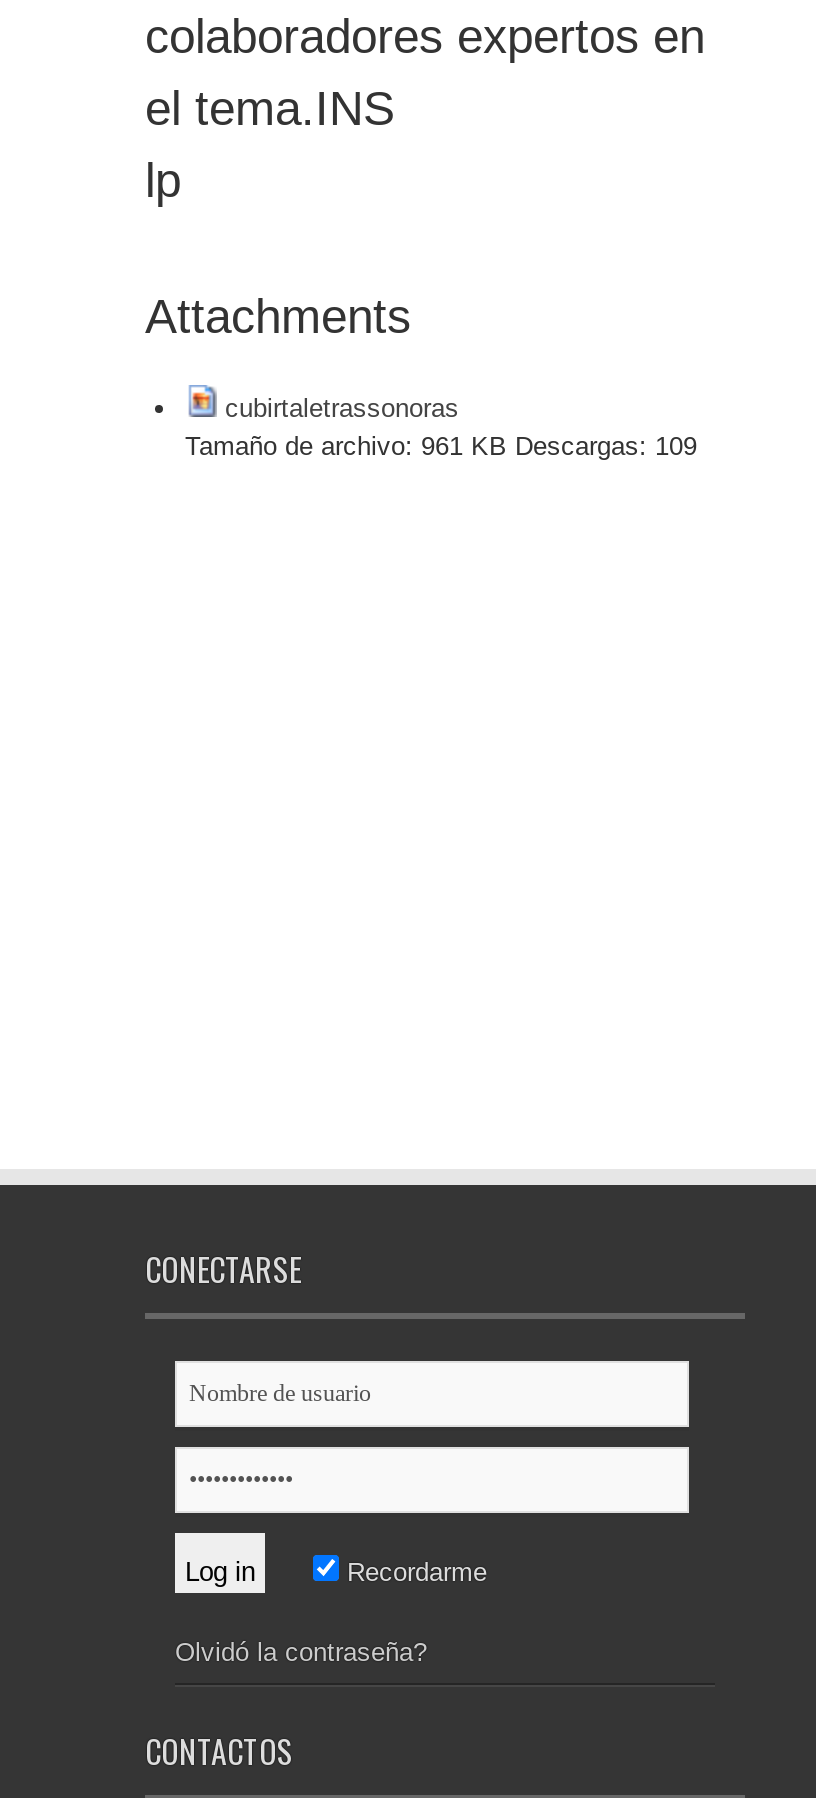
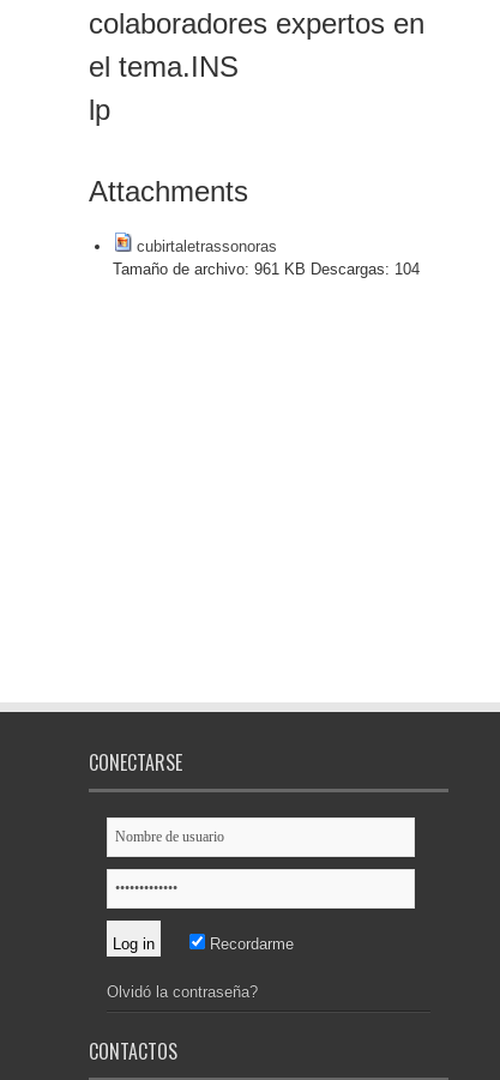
[185,432,697,462] Tamaño de archivo: 961 KB Descargas: 109 -> [113,260,420,278] Tamaño de archivo: 961 KB Descargas: 104

